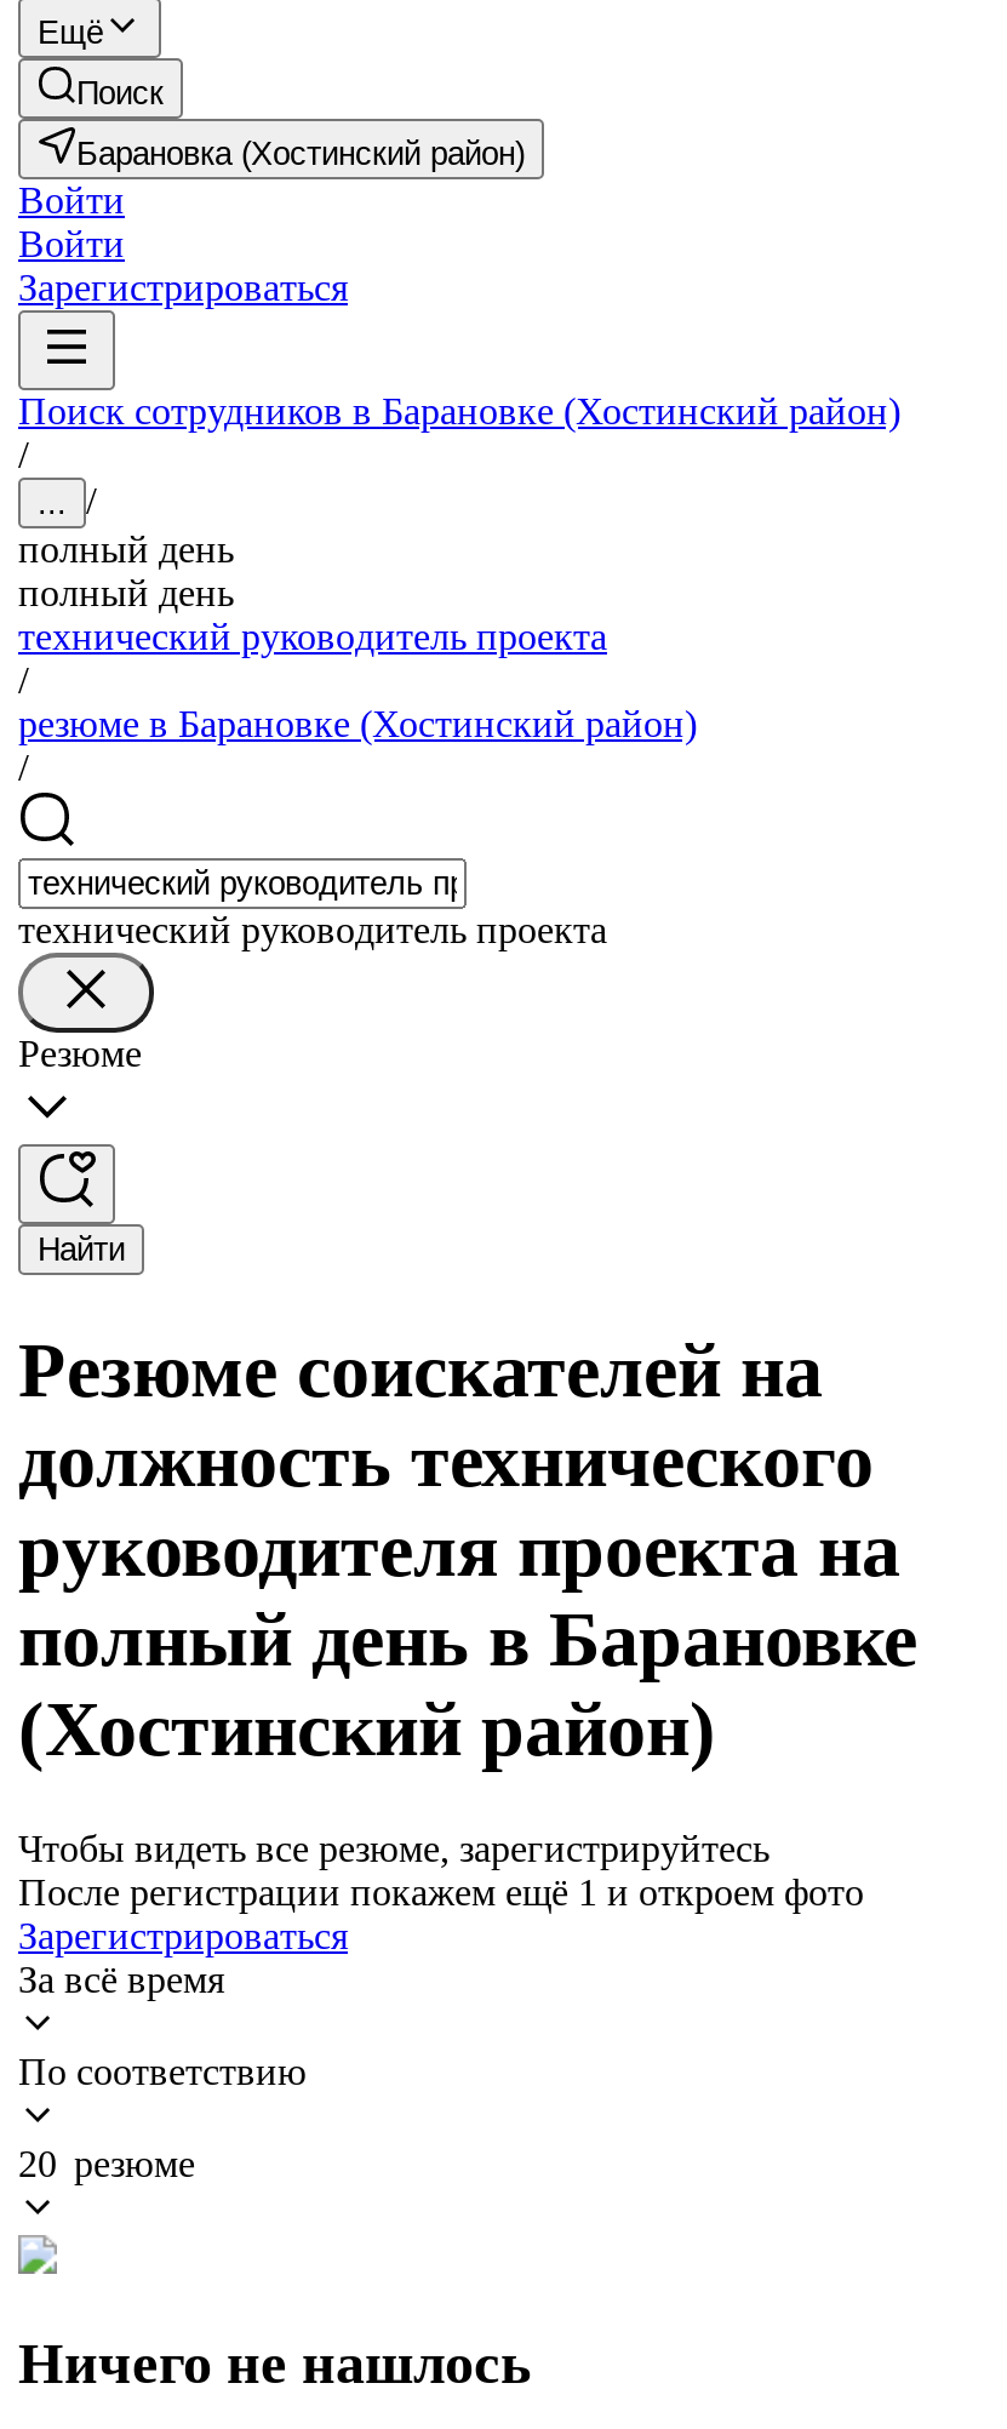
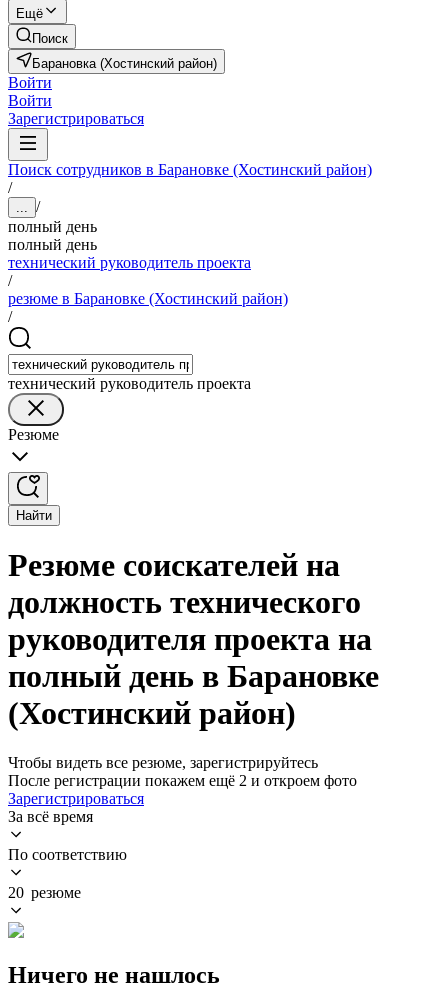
[18,1871,864,1912] После регистрации покажем ещё 1 и откроем фото -> [8,772,357,789] После регистрации покажем ещё 2 и откроем фото

